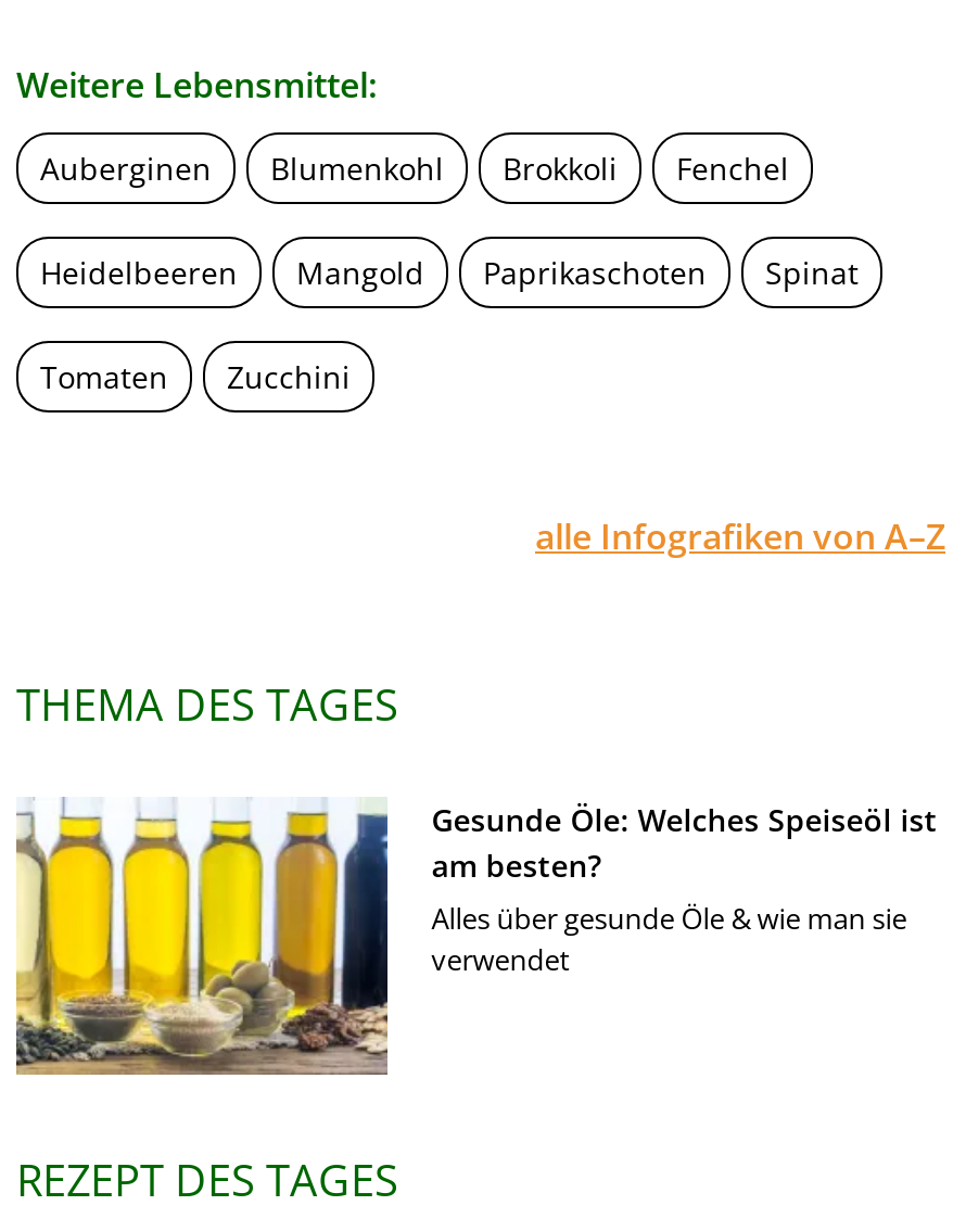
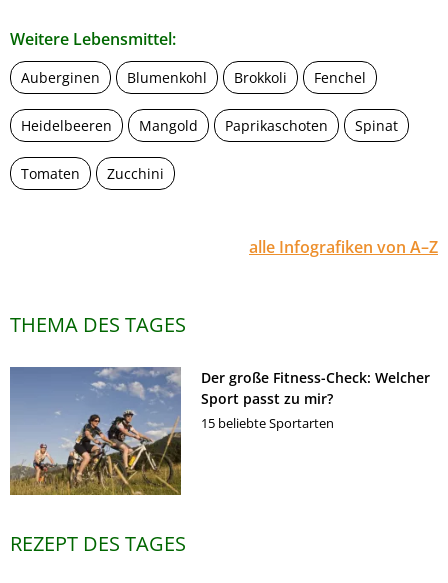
[14,797,937,1075] [image] | Gesunde Öle: Welches Speiseöl ist | am besten? | Alles über gesunde Öle & wie man sie | verwendet -> [9,366,430,496] [image] | Der große Fitness-Check: Welcher | Sport passt zu mir? | 15 beliebte Sportarten

